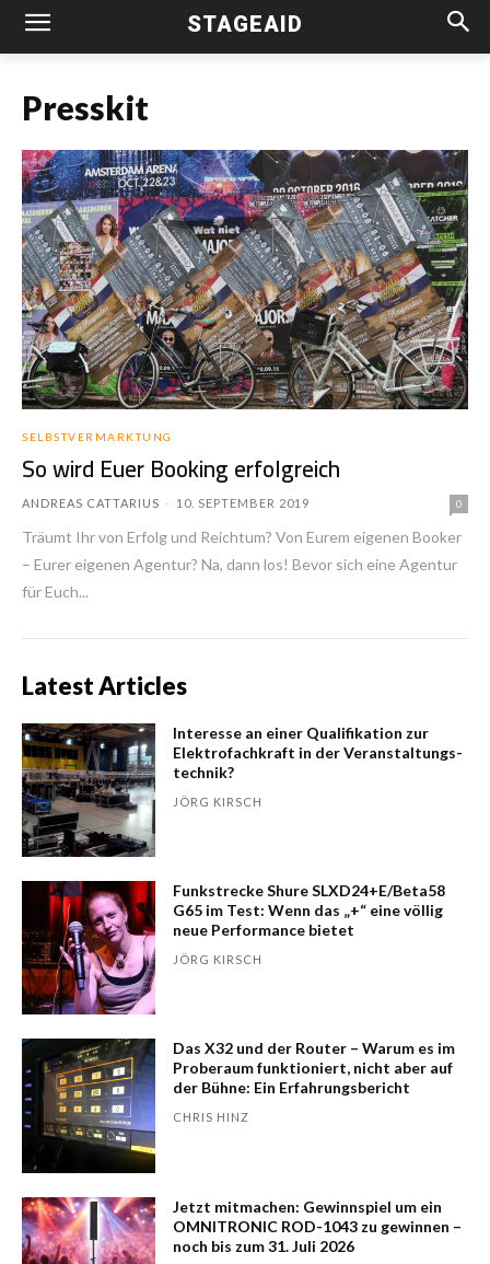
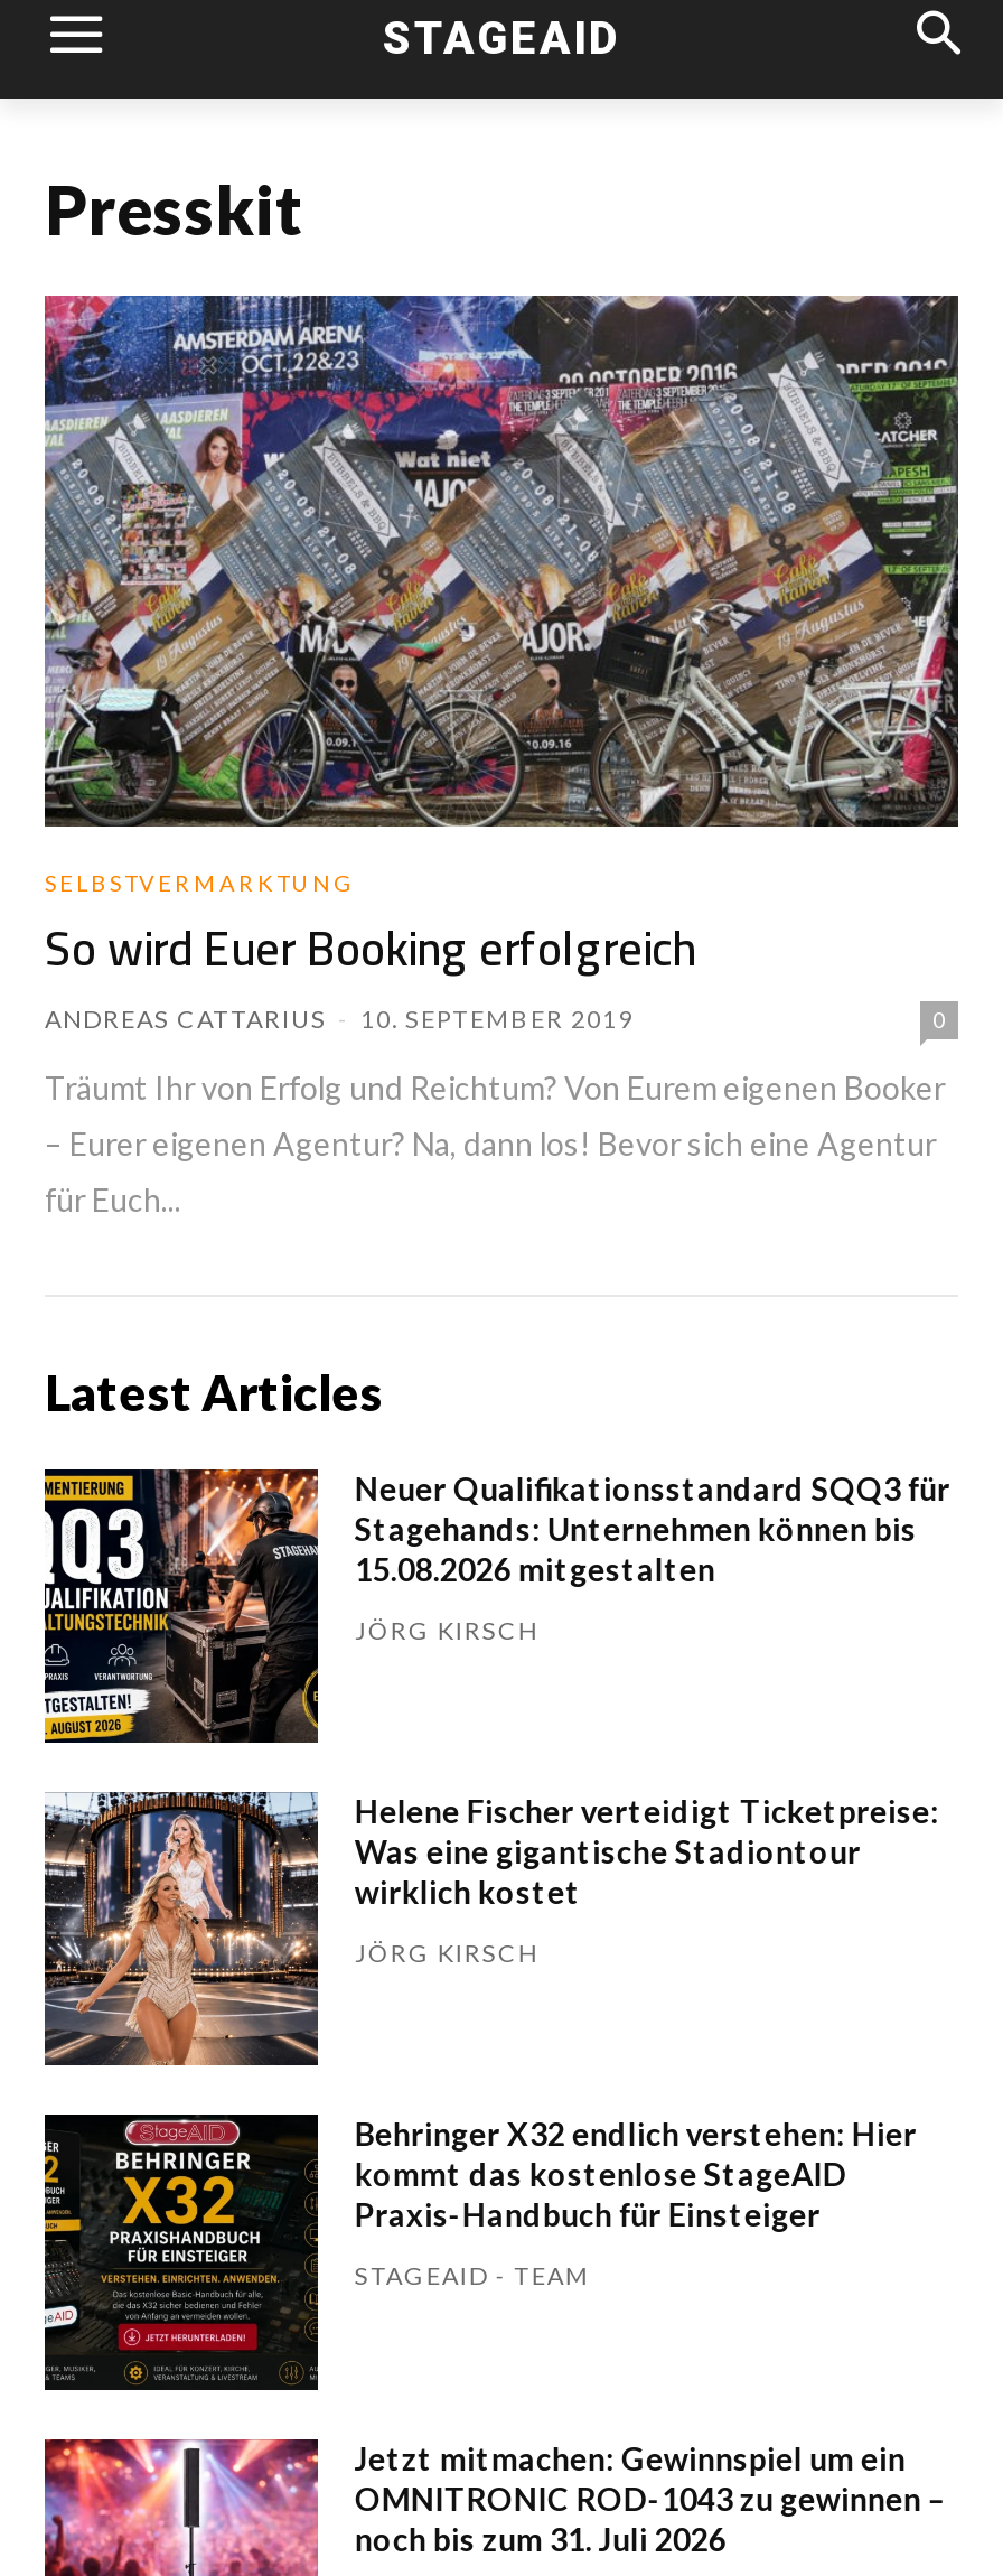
[21,722,463,857] [image] | Interesse an einer Qualifikation zur | Elektrofachkraft in der Veranstaltungs | technik? -> [43,1467,950,1743] [image] | Neuer Qualifikationsstandard SQQ3 für | Stagehands: Unternehmen können bis | 15.08.2026 mitgestalten
[21,880,446,1016] [image] | Funkstrecke Shure SLXD24+E/Beta58 | G65 im Test: Wenn das „+“ eine völlig | neue Performance bietet -> [43,1790,939,2068] [image] | Helene Fischer verteidigt Ticketpreise: | Was eine gigantische Stadiontour | wirklich kostet
[21,1039,455,1171] [image] | Das X32 und der Router – Warum es im | Proberaum funktioniert, nicht aber auf | der Bühne: Ein Erfahrungsbericht -> [43,2115,917,2383] [image] | Behringer X32 endlich verstehen: Hier | kommt das kostenlose StageAID | Praxis-Handbuch für Einsteiger
[173,1110,250,1124] CHRIS HINZ -> [355,2261,590,2290] STAGEAID - TEAM

